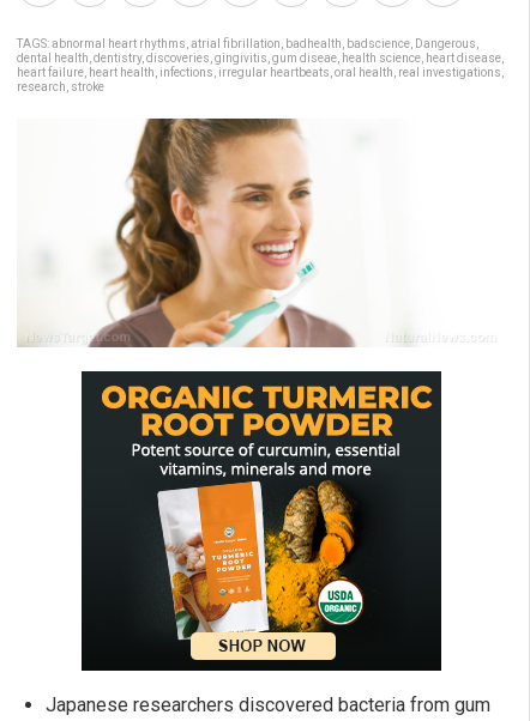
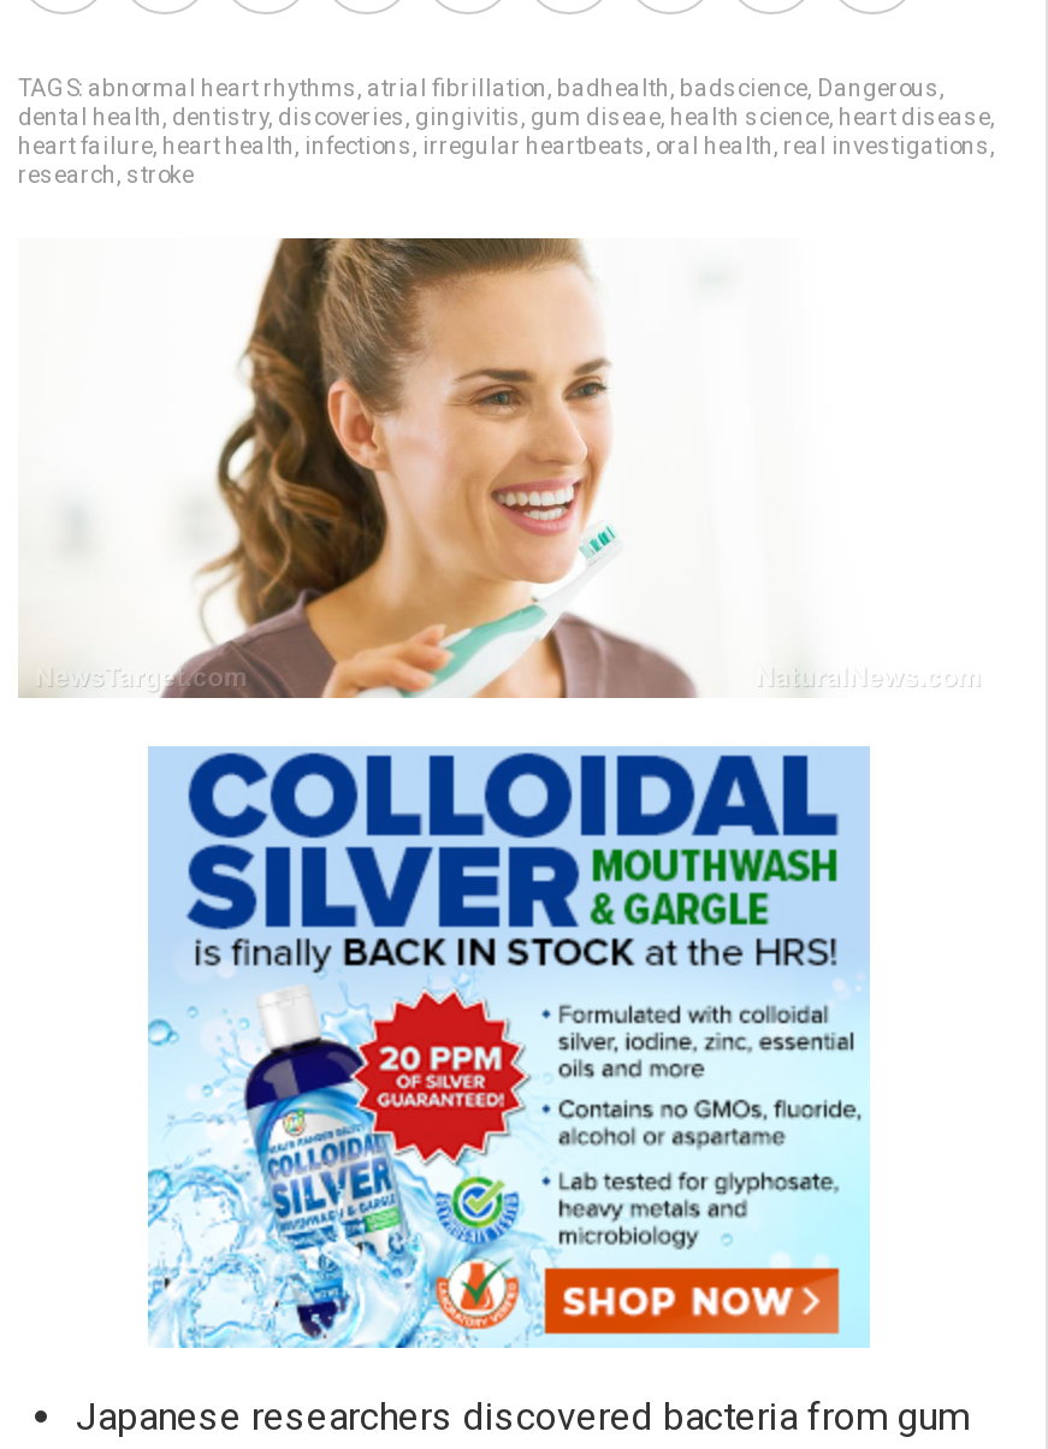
[80,370,442,672] [image] -> [146,746,870,1350] [image]

